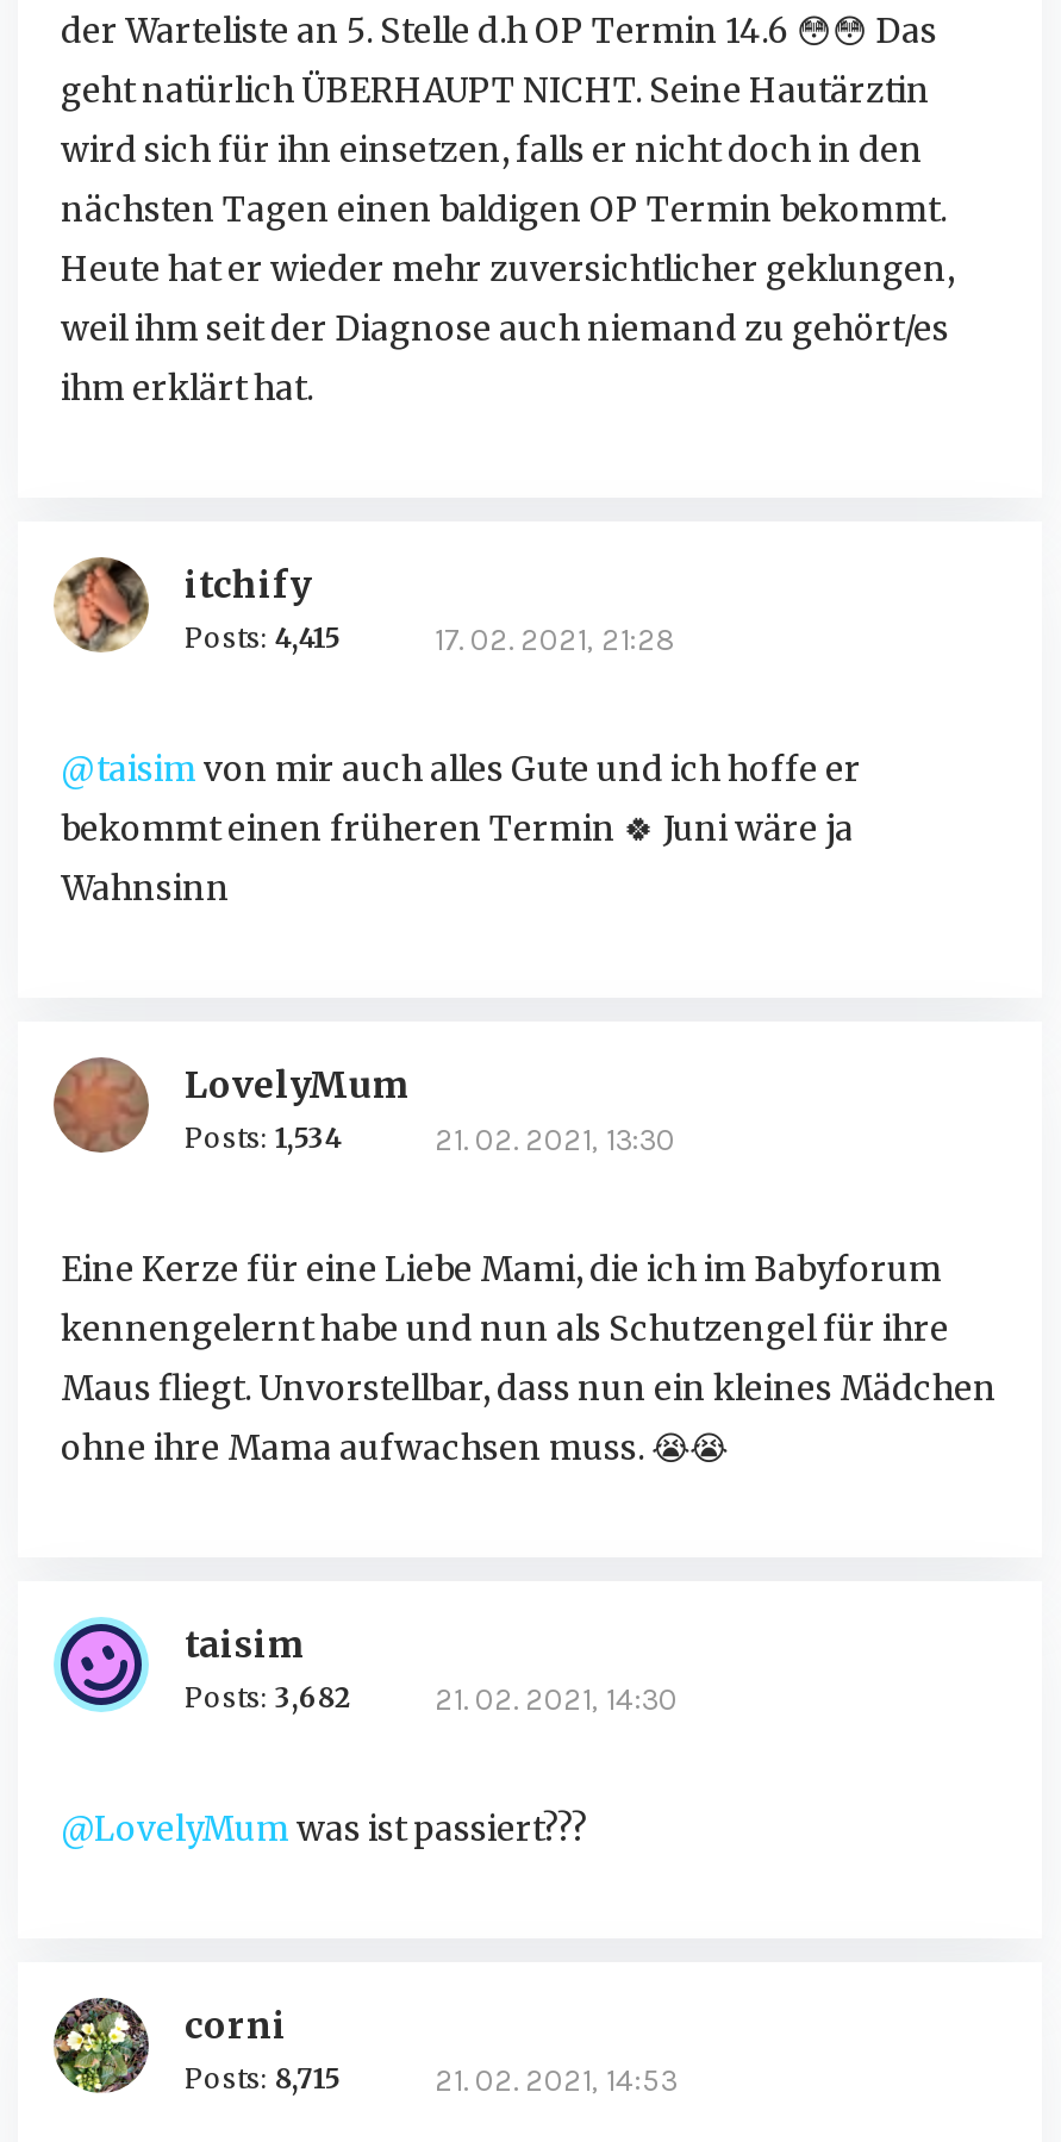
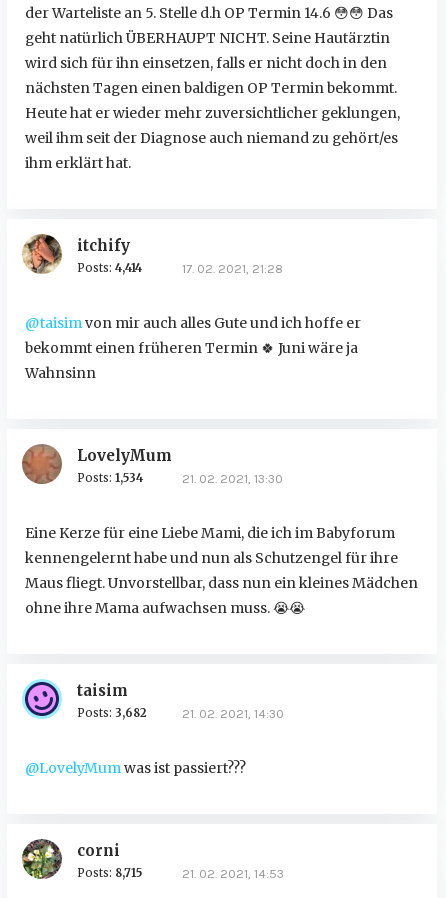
[185,621,339,654] Posts: 4,415 -> [77,261,142,275] Posts: 4,414

